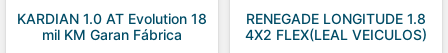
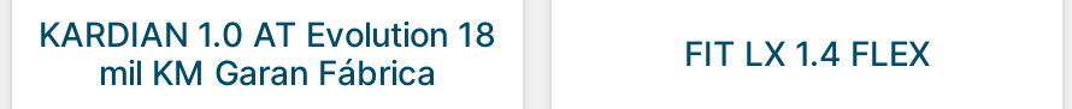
[245,10,427,43] RENEGADE LONGITUDE 1.8 | 4X2 FLEX(LEAL VEICULOS) -> [684,33,930,74] FIT LX 1.4 FLEX

